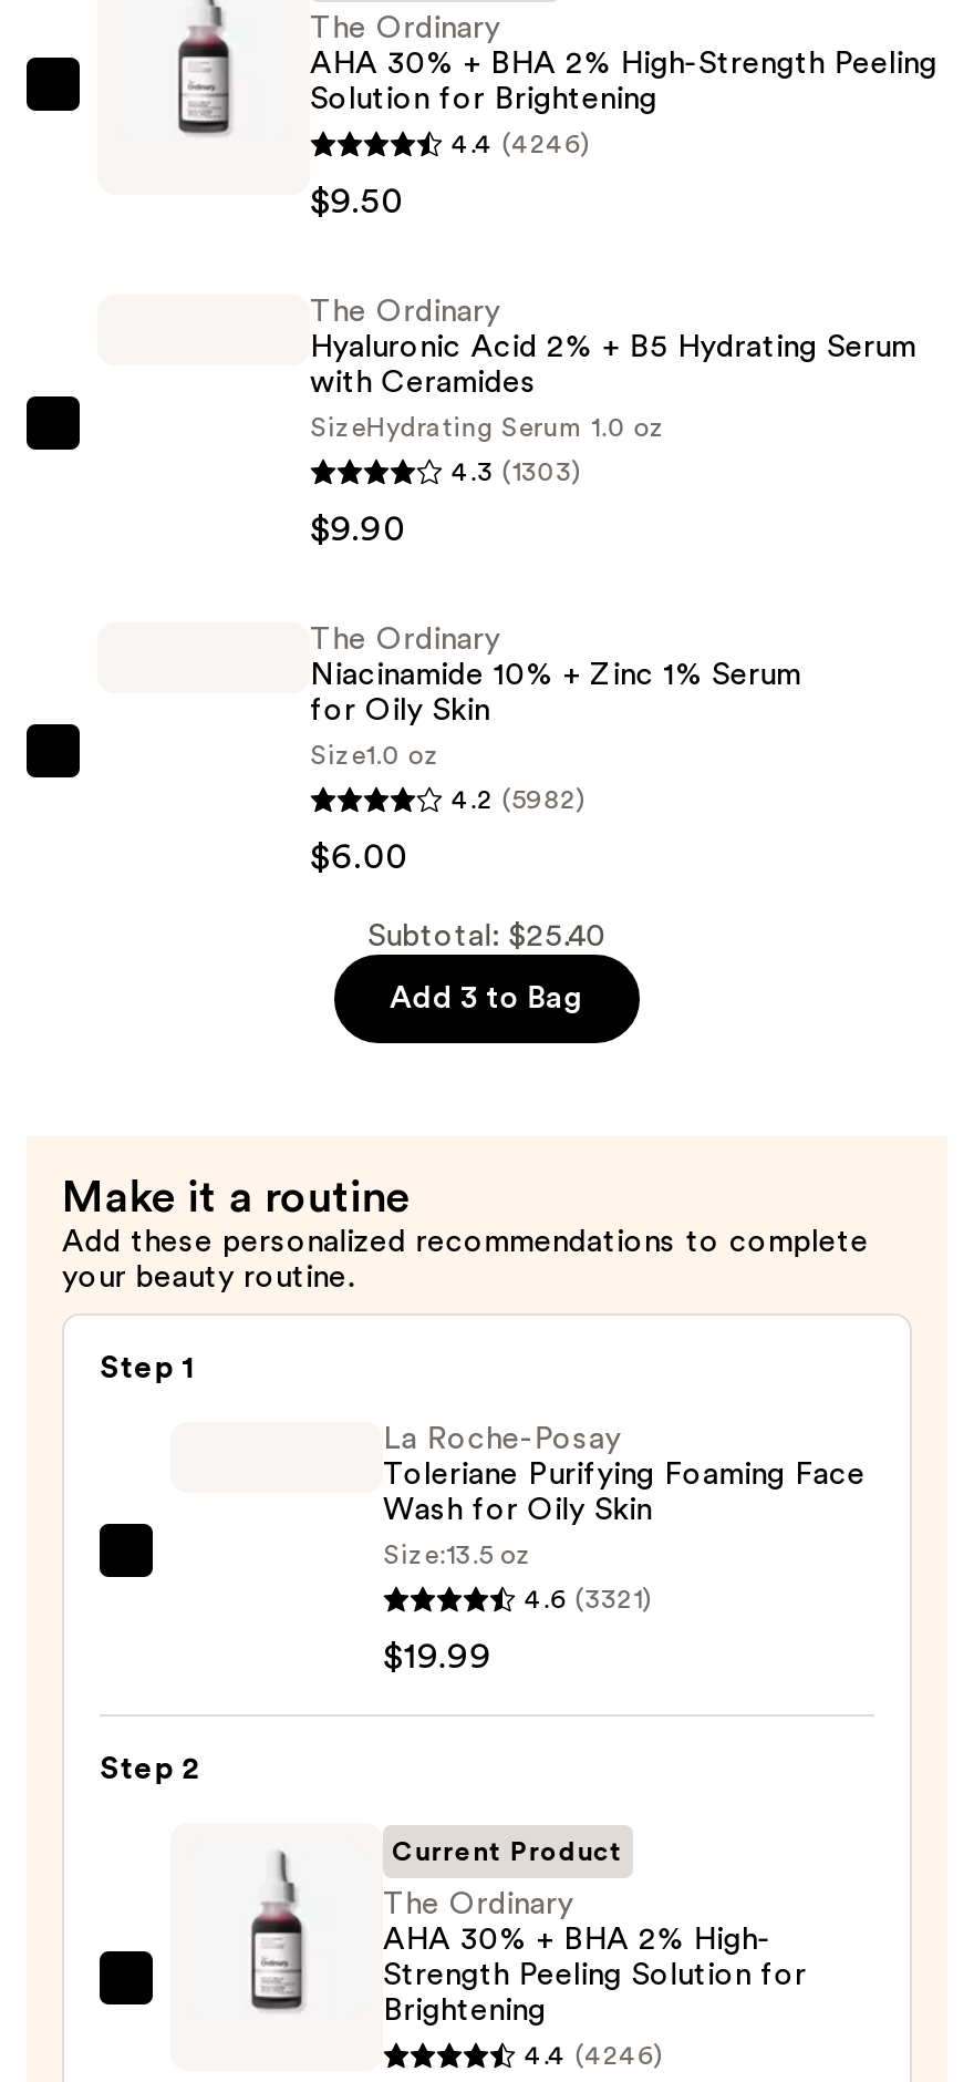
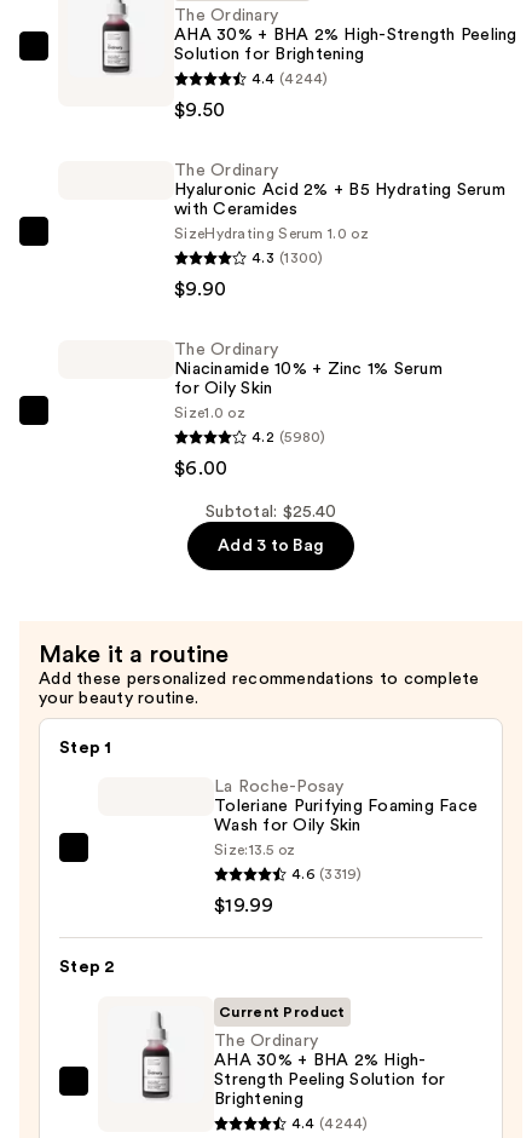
[452,131,590,157] 4.4 (4246) -> [251,71,329,86] 4.4 (4244)
[452,458,582,485] 4.3 (1303) -> [251,251,324,265] 4.3 (1300)
[452,786,586,813] 4.2 (5982) -> [251,430,326,444] 4.2 (5980)
[525,1586,652,1612] 4.6 (3321) -> [291,867,362,881] 4.6 (3319)
[525,2042,663,2069] 4.4 (4246) -> [291,1116,368,1131] 4.4 (4244)

